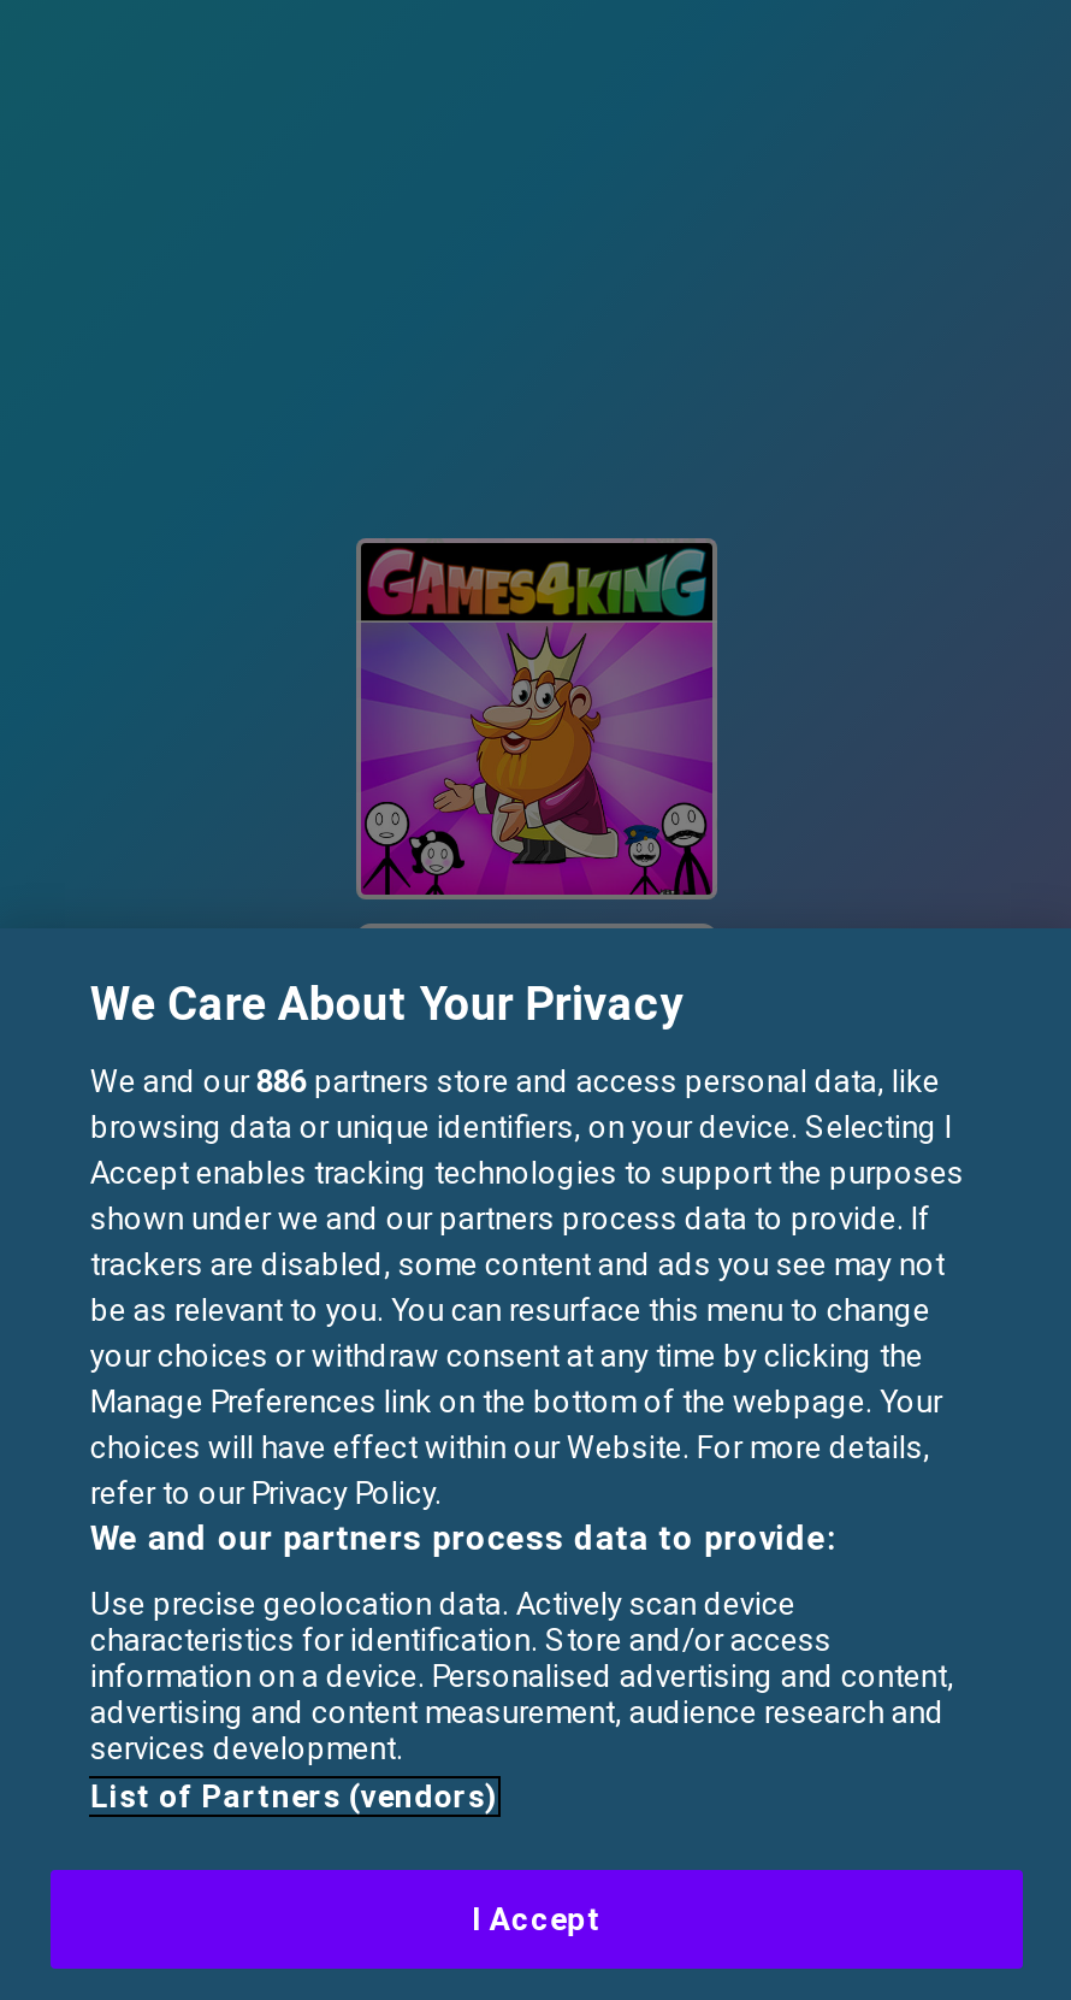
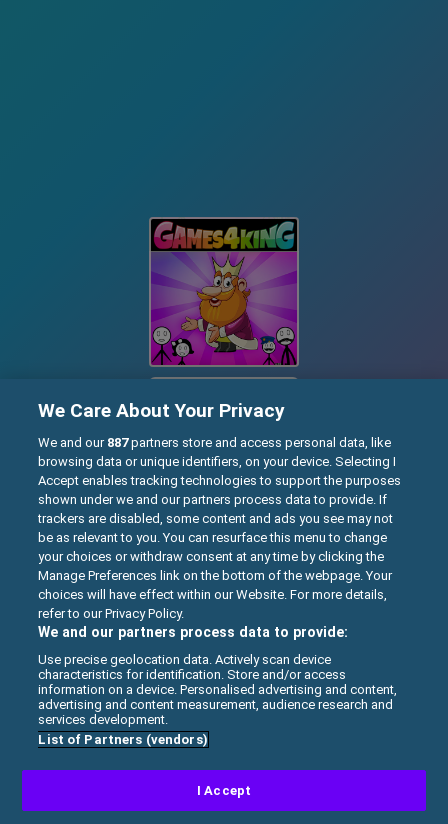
[90,1063,940,1099] We and our 886 partners store and access personal data, like -> [38,435,391,450] We and our 887 partners store and access personal data, like

